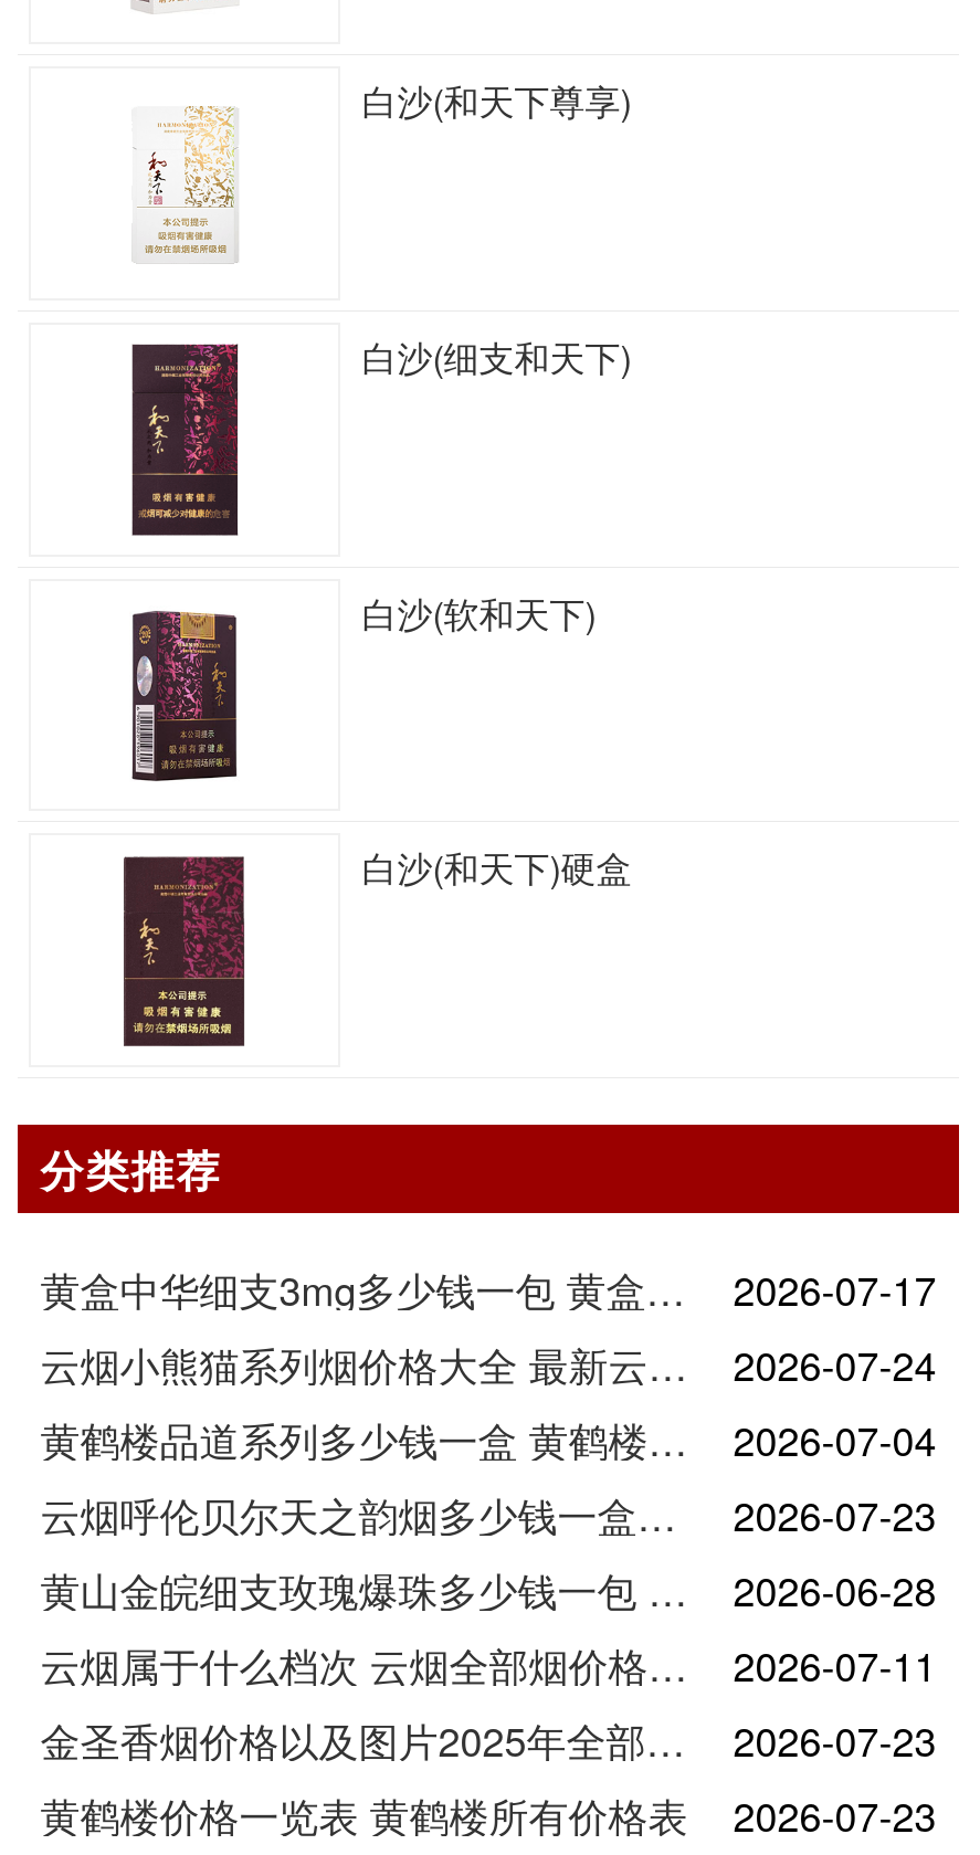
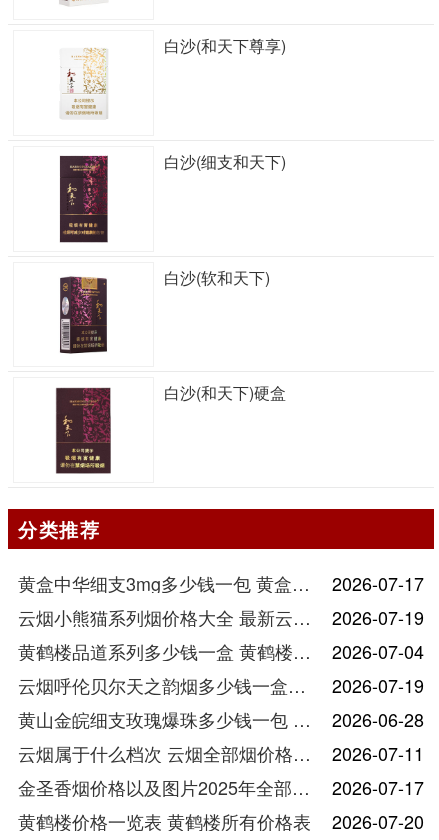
[733,1335,936,1393] 2026-07-24 -> [332,604,424,630] 2026-07-19
[733,1485,936,1543] 2026-07-23 -> [332,672,424,698] 2026-07-19
[733,1711,936,1768] 2026-07-23 -> [332,774,424,800] 2026-07-17
[40,1786,936,1843] 黄鹤楼价格一览表 黄鹤楼所有价格表 2026-07-23 -> [18,808,424,834] 黄鹤楼价格一览表 黄鹤楼所有价格表 2026-07-20

